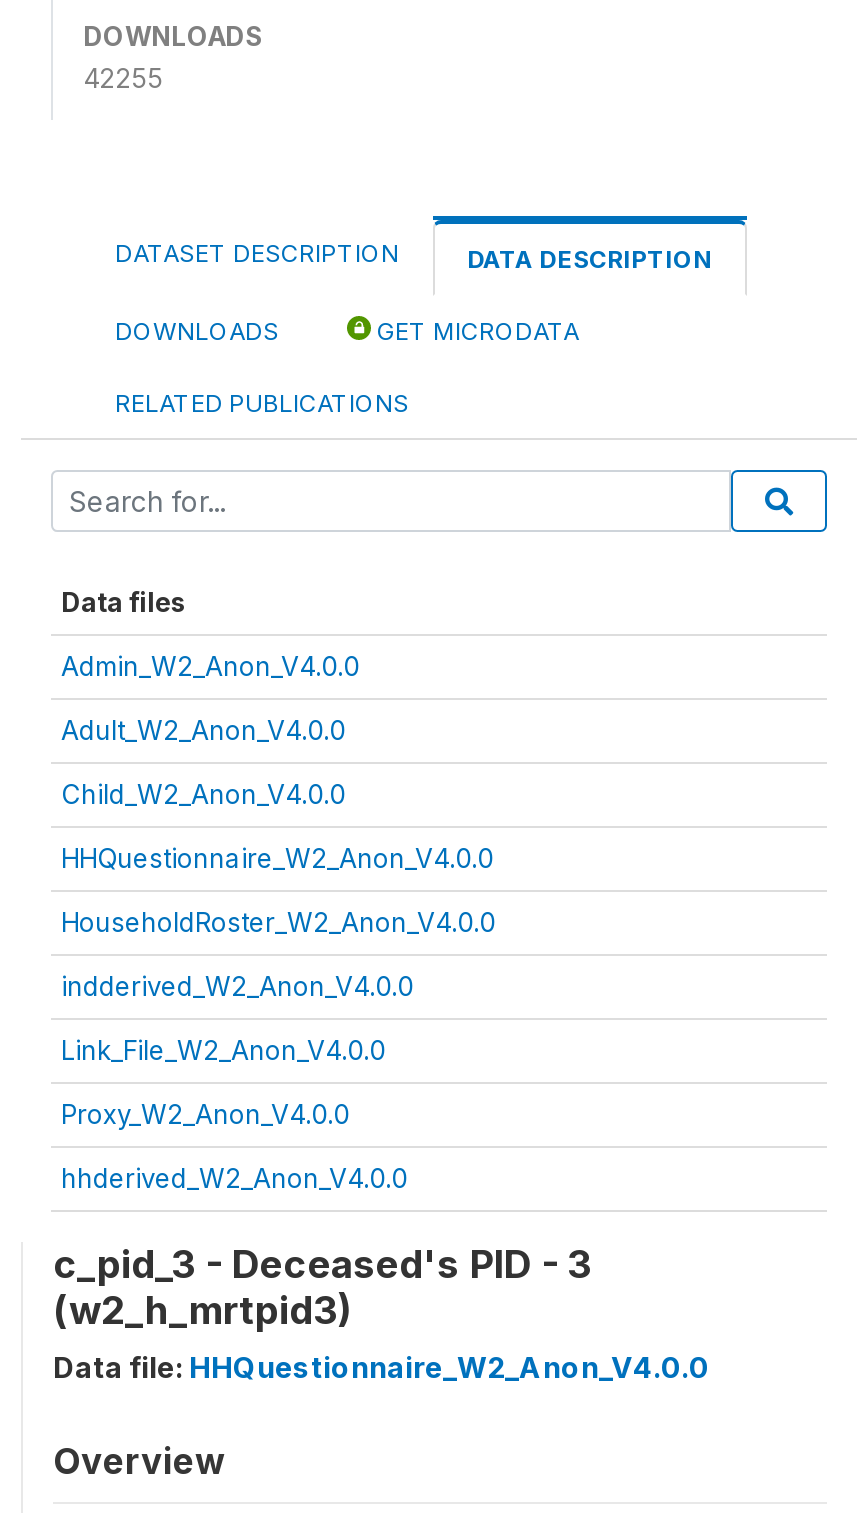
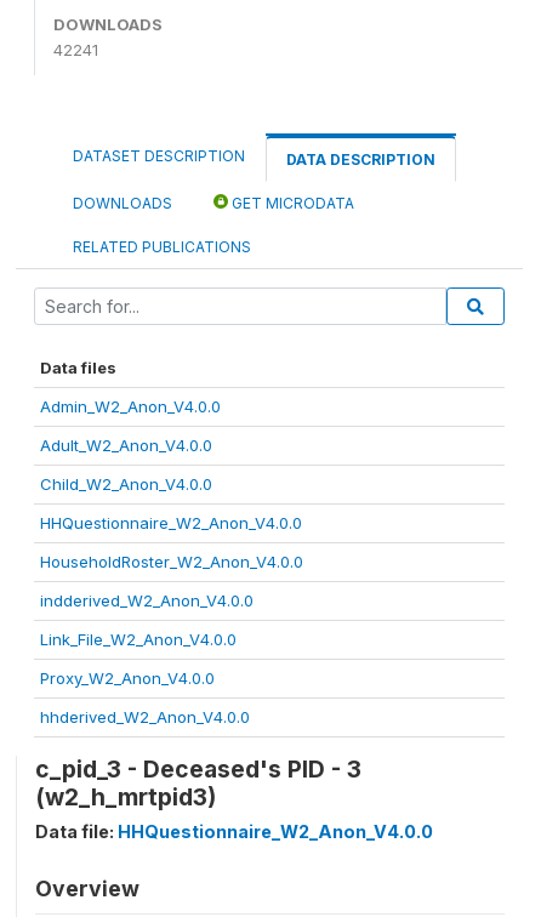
[83,62,163,94] 42255 -> [53,40,98,59] 42241

